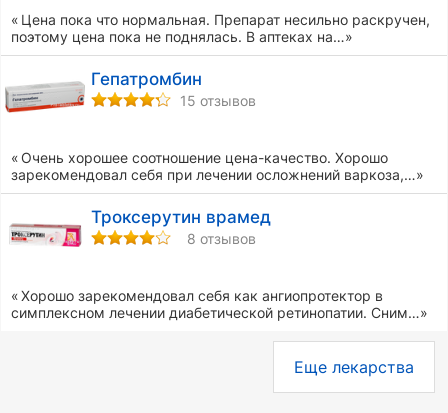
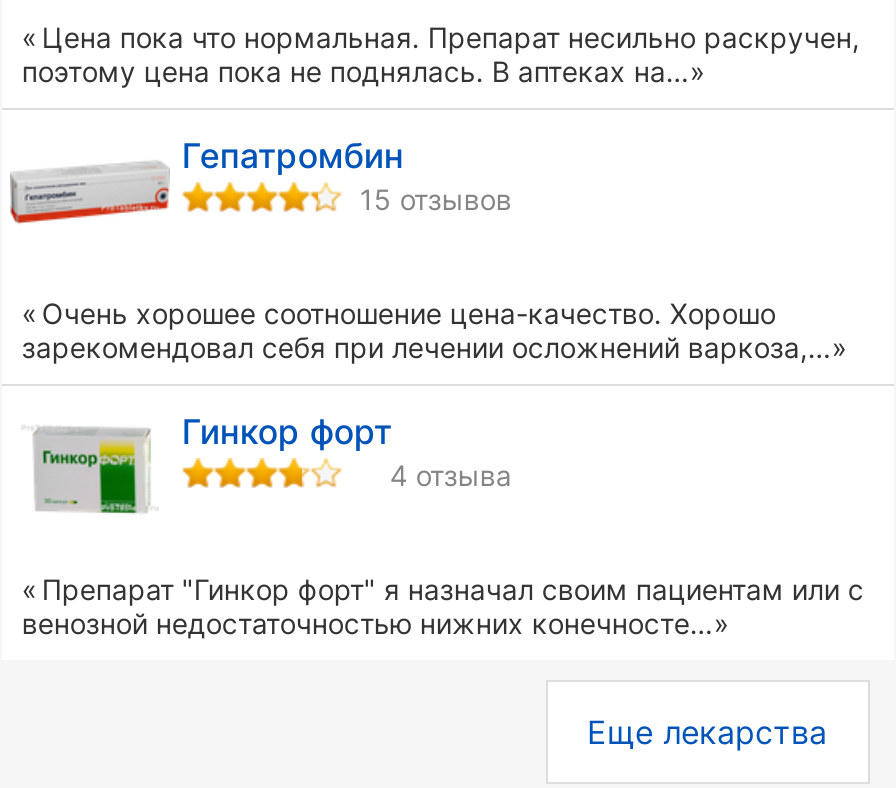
[9,207,271,258] [image] | Троксерутин врамед | 8 отзывов -> [20,411,512,516] [image] | Гинкор форт | 4 отзыва
[11,287,420,321] Хорошо зарекомендовал себя как ангиопротектор в | симплексном лечении диабетической ретинопатии. Сним… -> [22,571,864,639] Препарат "Гинкор форт" я назначал своим пациентам или с | венозной недостаточностью нижних конечносте…

